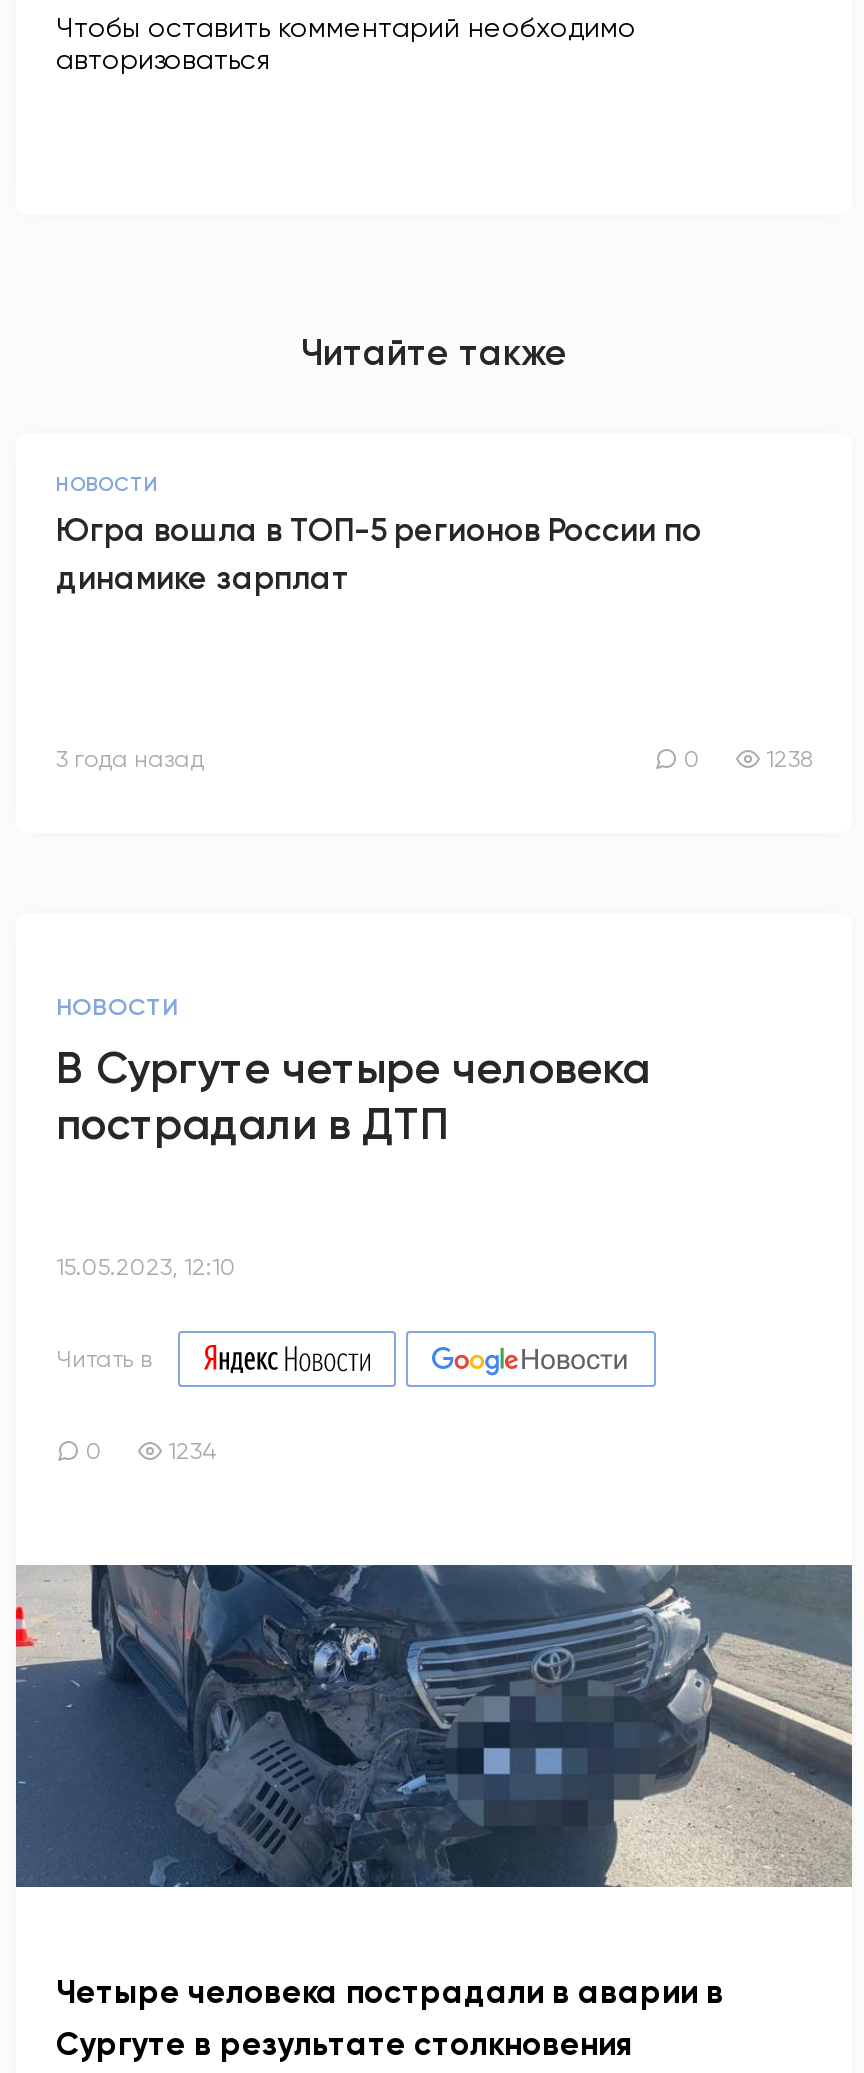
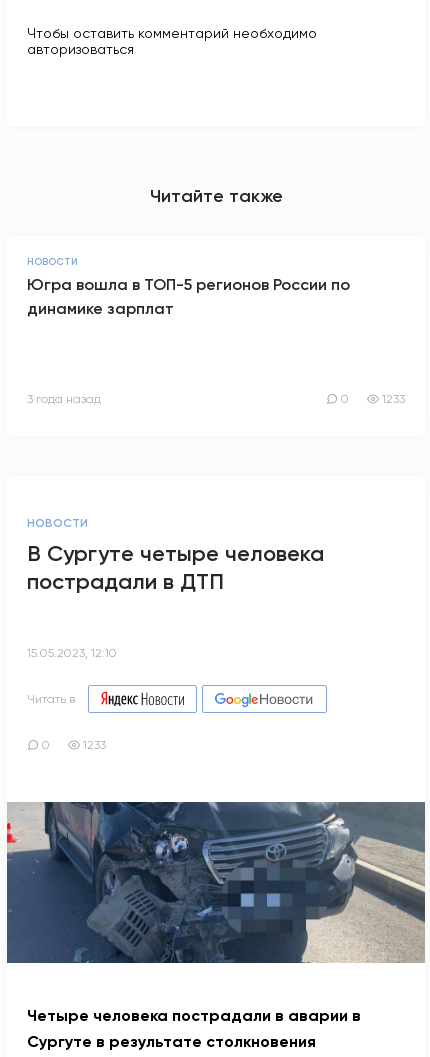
[766,745,812,773] 1238 -> [382,392,405,406] 1233
[168,1437,216,1465] 1234 -> [83,738,106,752] 1233

